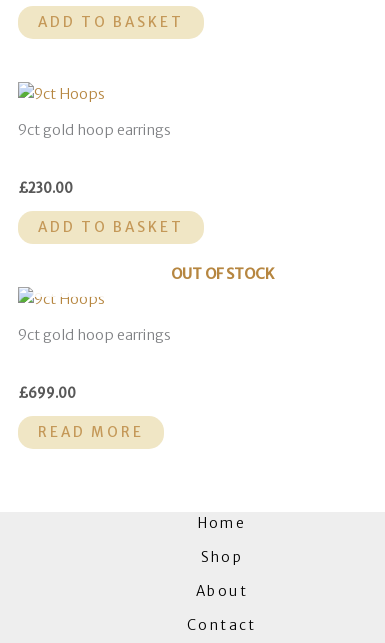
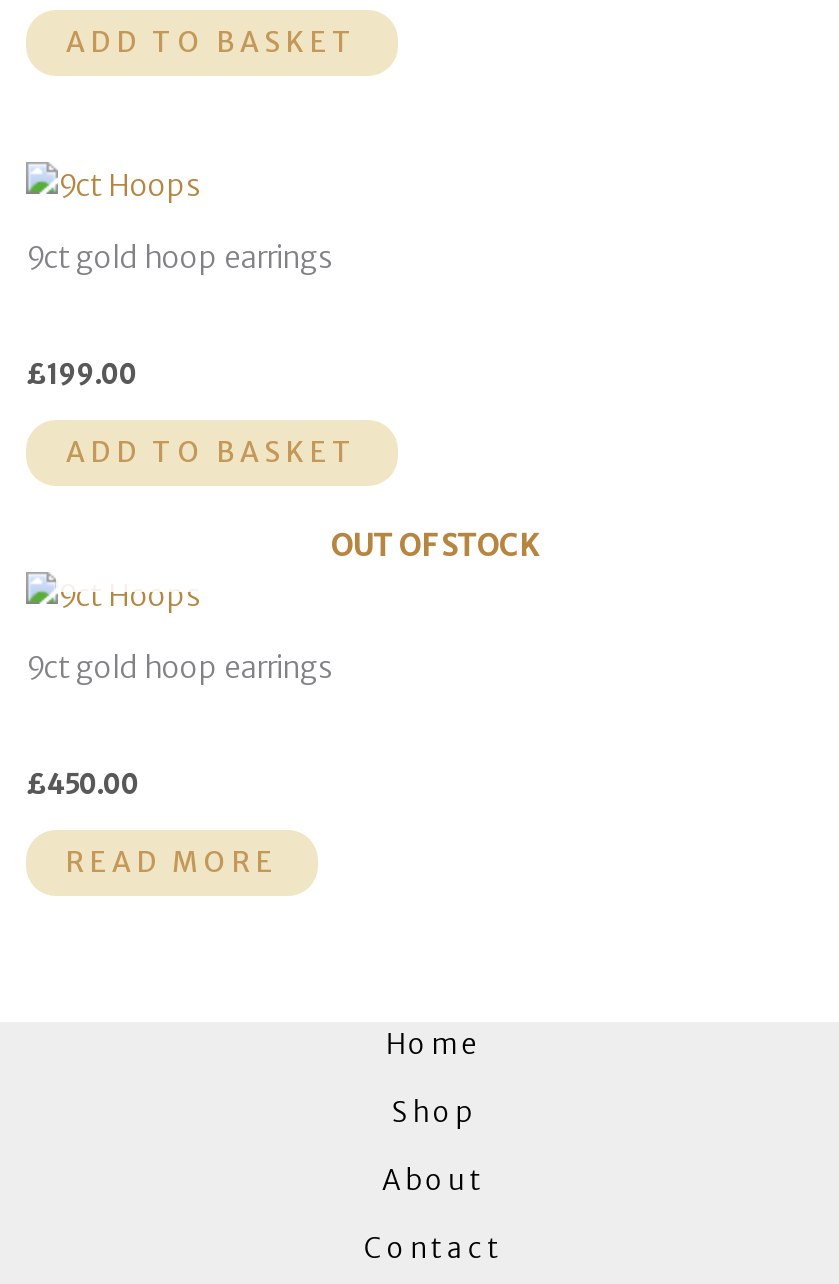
[18,180,73,197] £230.00 -> [26,359,136,393] £199.00
[18,385,76,402] £699.00 -> [26,769,138,803] £450.00

